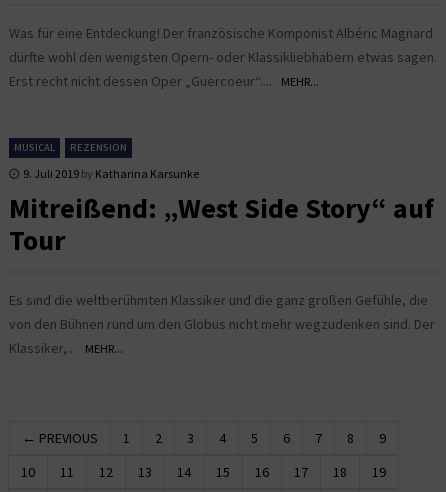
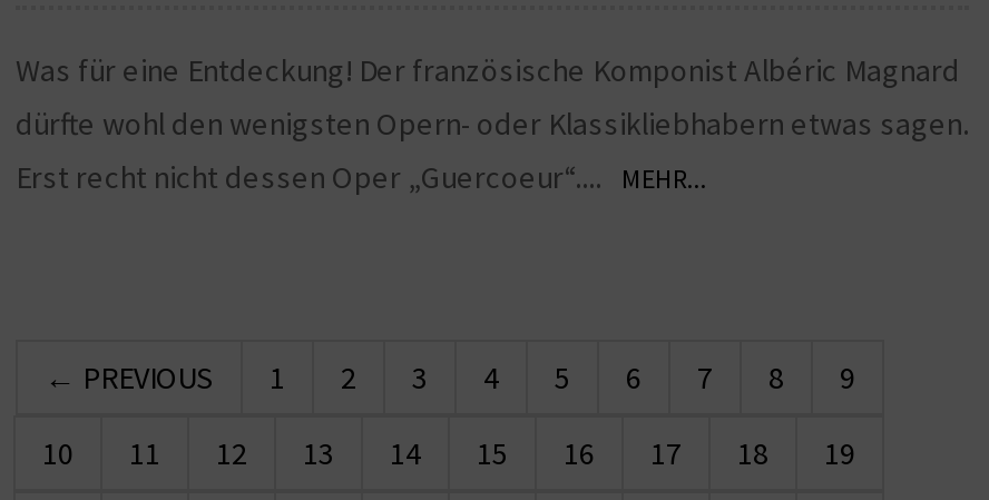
[9,141,435,357] MUSICAL | REZENSION | 9. Juli 2019 by Katharina Karsunke | Mitreißend: „West Side Story“ auf | Tour | Es sind die weltberühmten Klassiker und die ganz großen Gefühle, die | von den Bühnen rund um den Globus nicht mehr wegzudenken sind. Der | Klassiker,... MEHR... -> none

